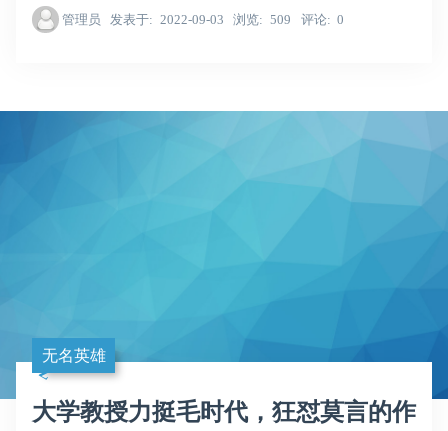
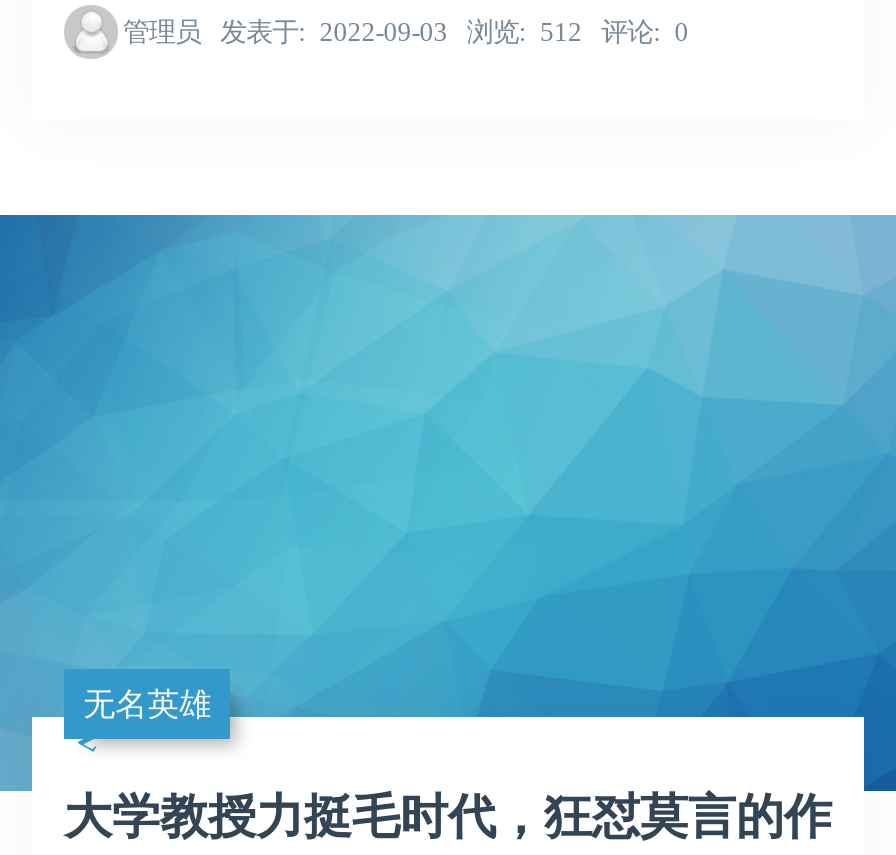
[61,12,344,27] 管理员 发表于 2022-09-03 浏览 509 评论 0 -> [123,17,689,47] 管理员 发表于 2022-09-03 浏览 512 评论 0

